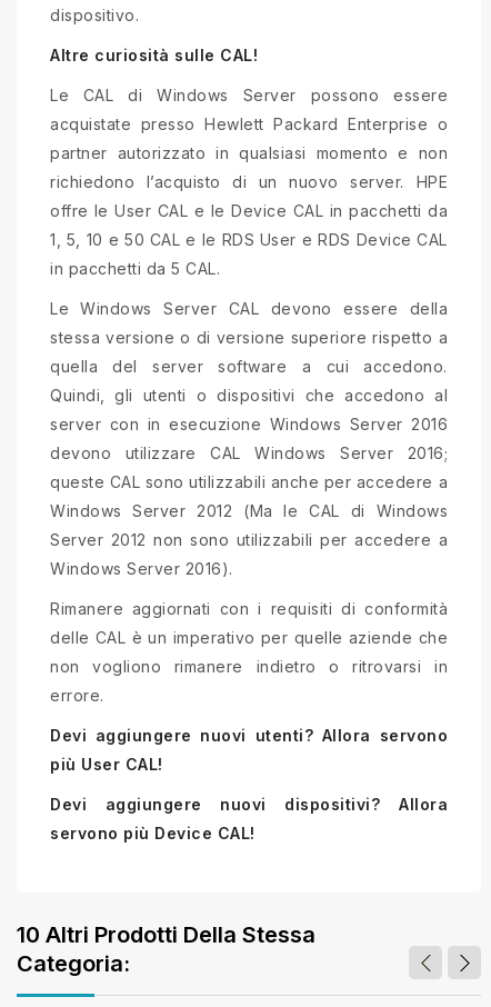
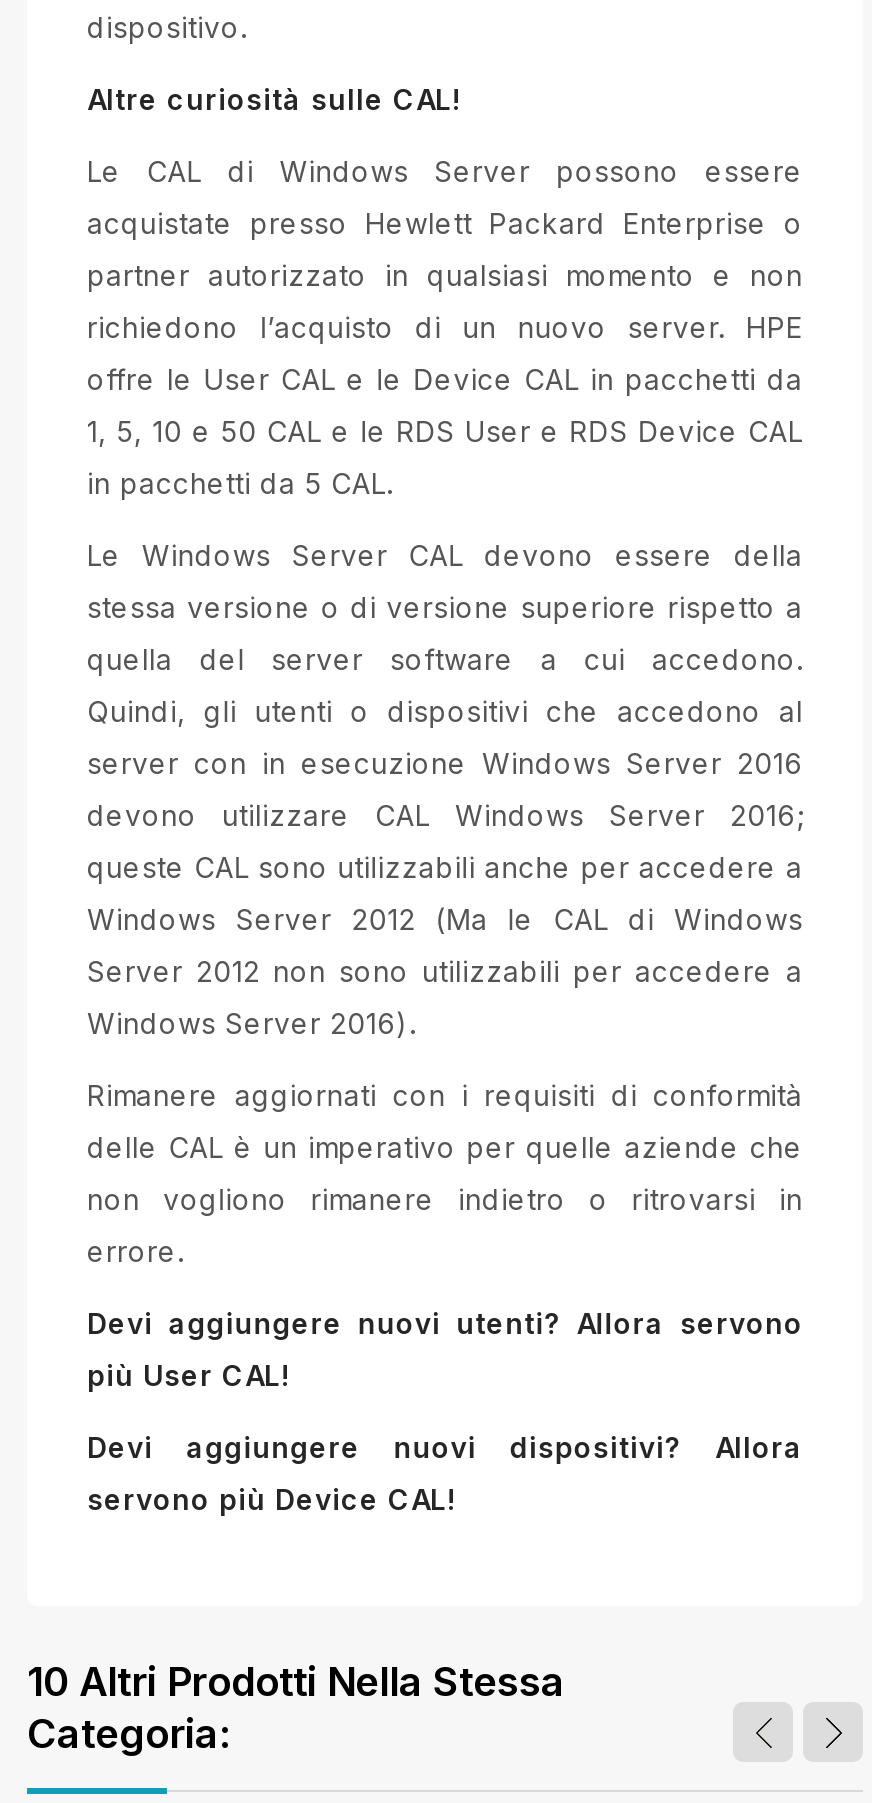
[17,921,315,948] 10 Altri Prodotti Della Stessa -> [27,1658,565,1706] 10 Altri Prodotti Nella Stessa

